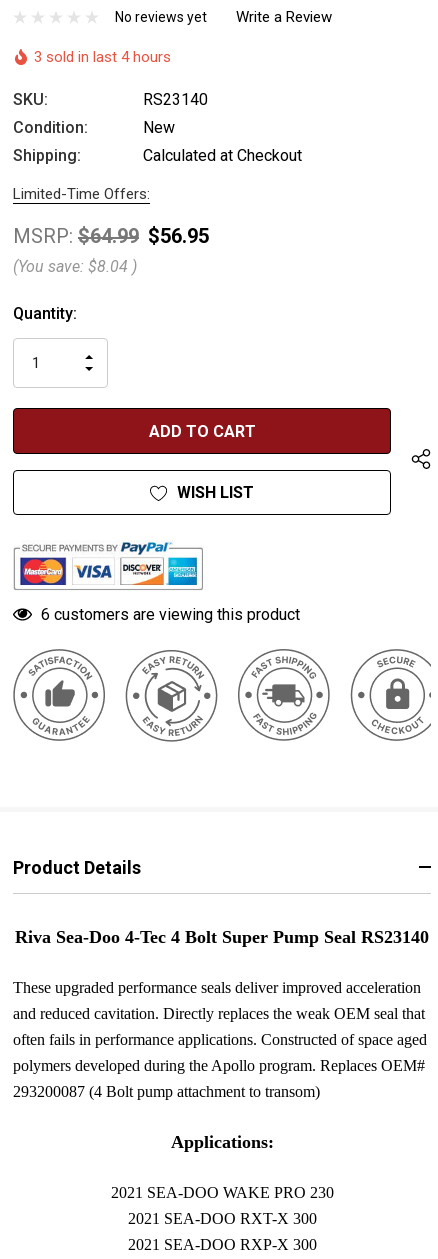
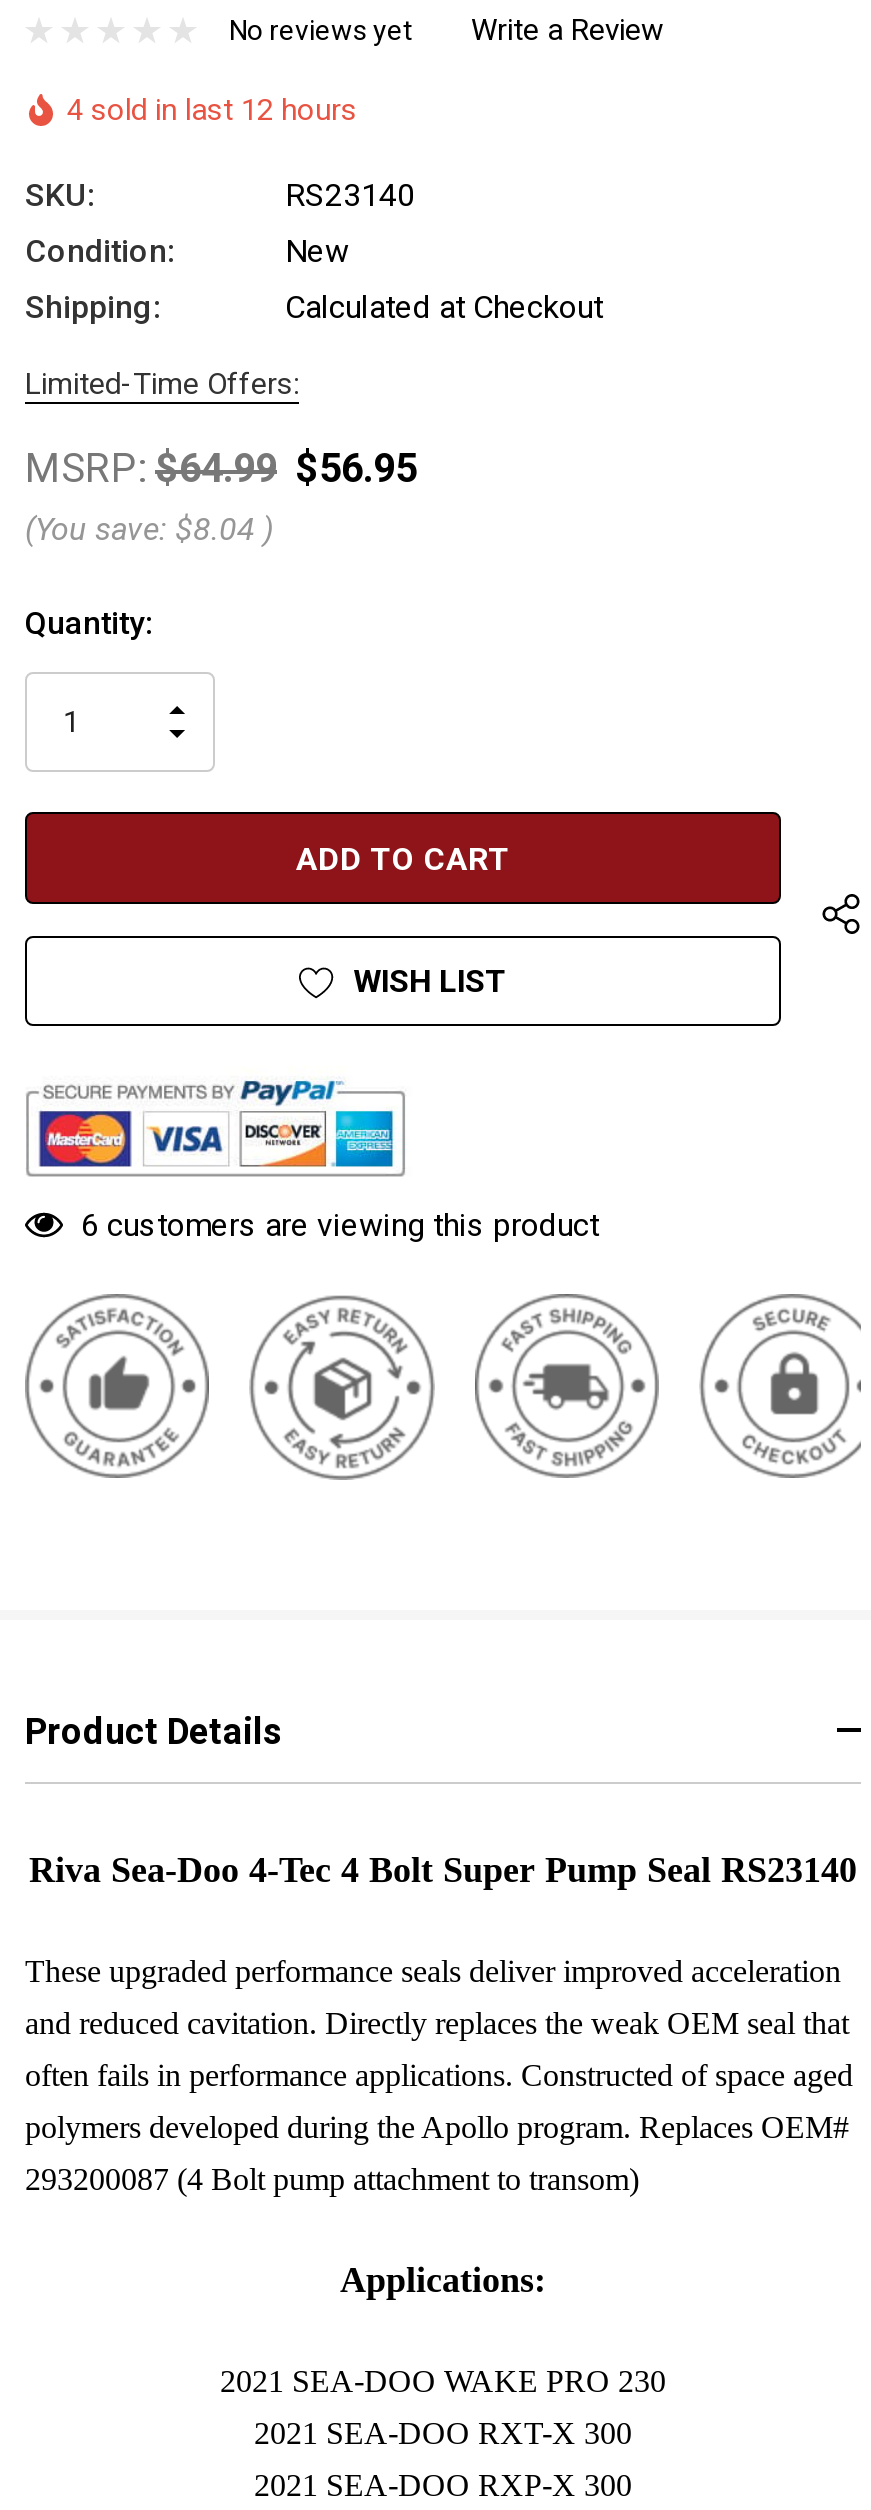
[34,48,171,66] 3 sold in last 4 hours -> [67,91,357,127] 4 sold in last 12 hours

